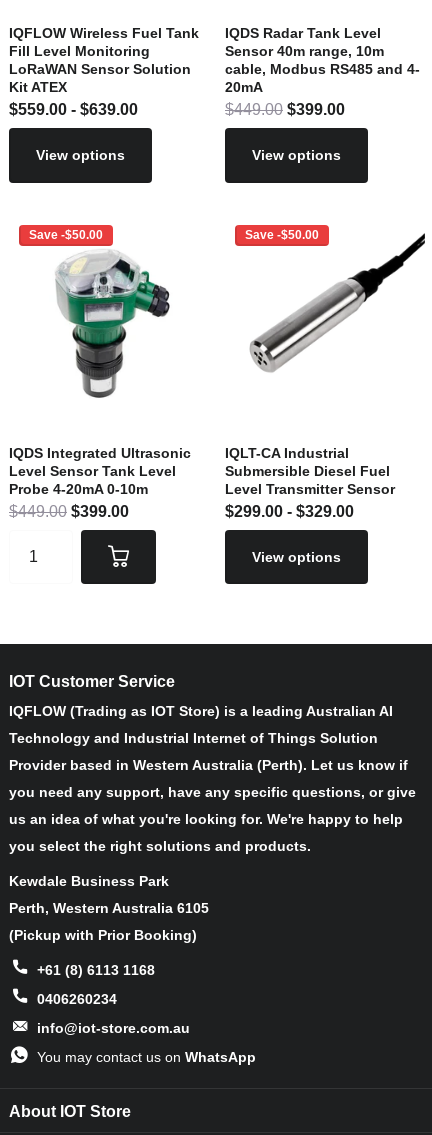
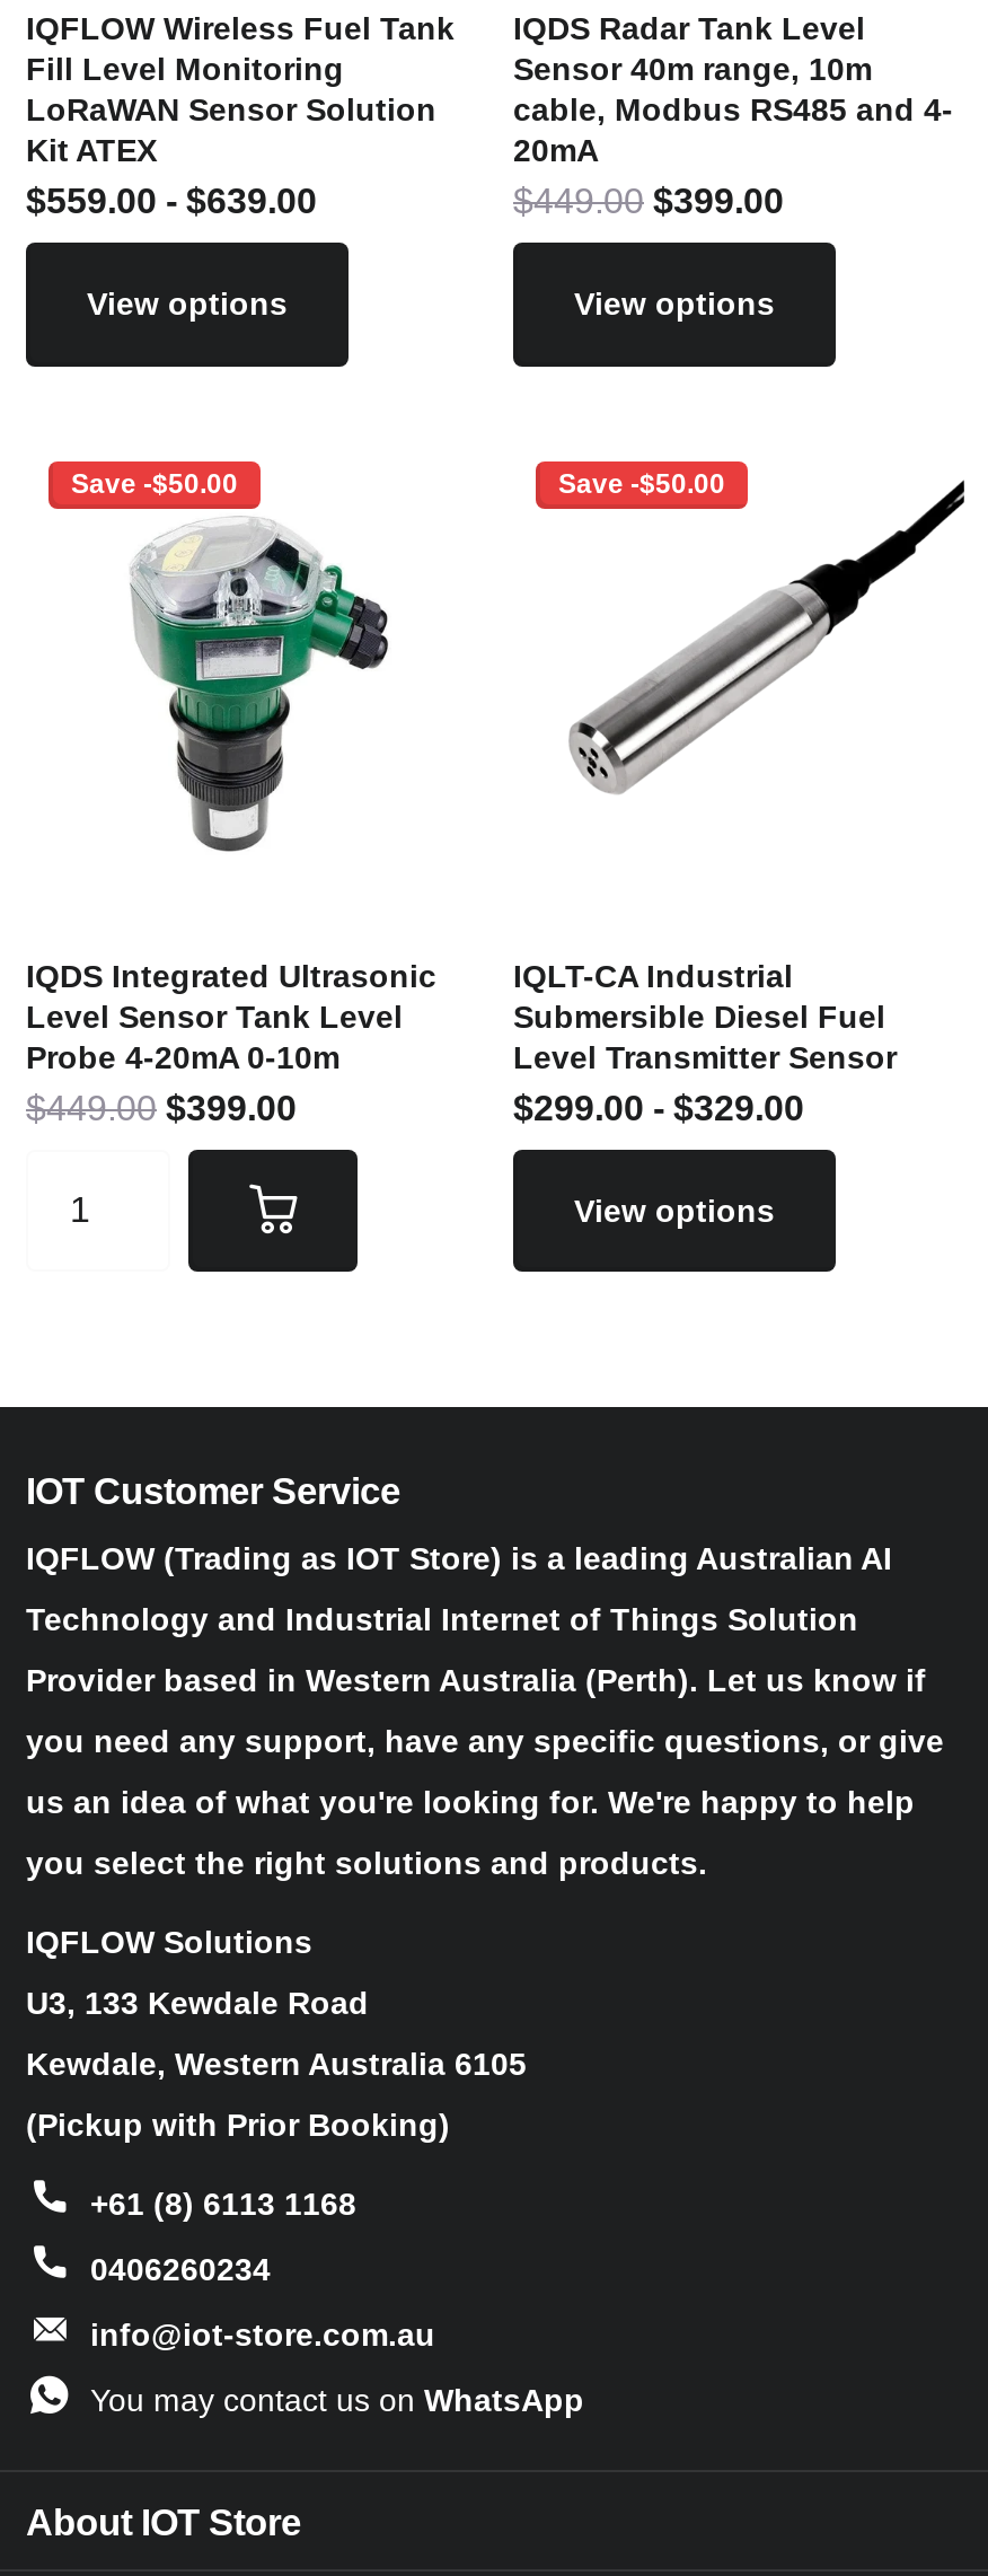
[9,873,209,916] Kewdale Business Park | Perth, Western Australia 6105 -> [26,1925,527,2083] IQFLOW Solutions | U3, 133 Kewdale Road | Kewdale, Western Australia 6105

